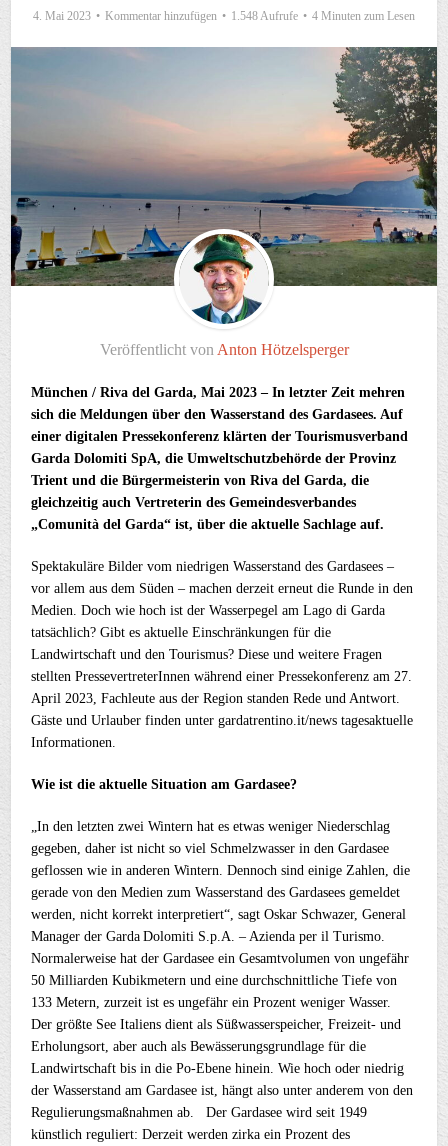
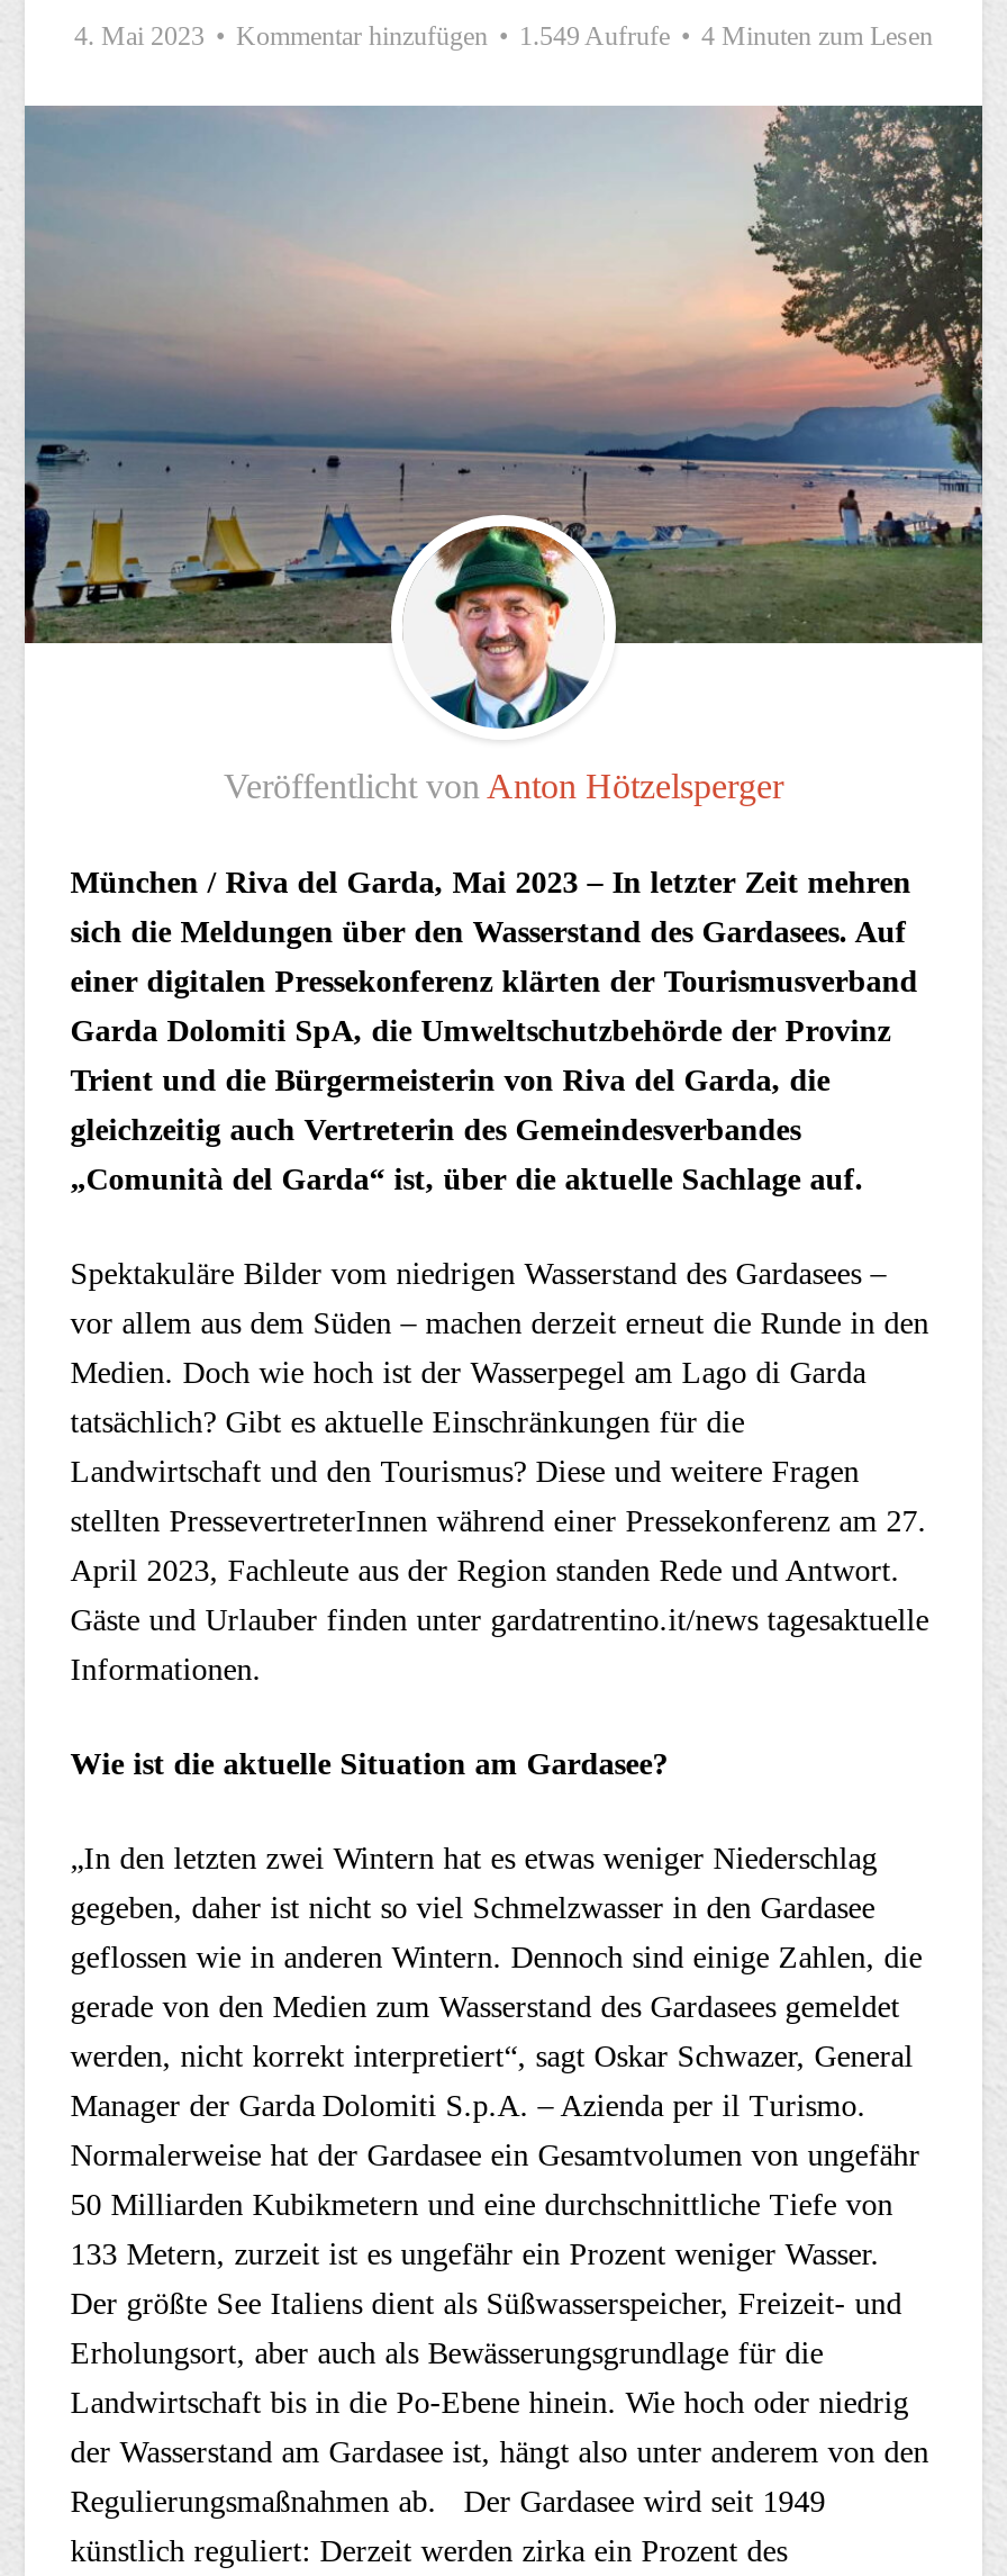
[33,9,415,23] 4. Mai 2023 Kommentar hinzufügen 1.548 Aufrufe 4 Minuten zum Lesen -> [74,20,933,52] 4. Mai 2023 Kommentar hinzufügen 1.549 Aufrufe 4 Minuten zum Lesen

